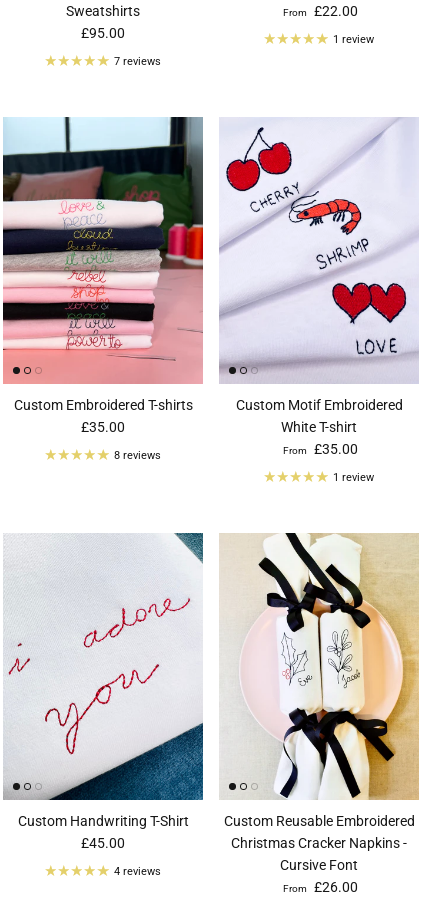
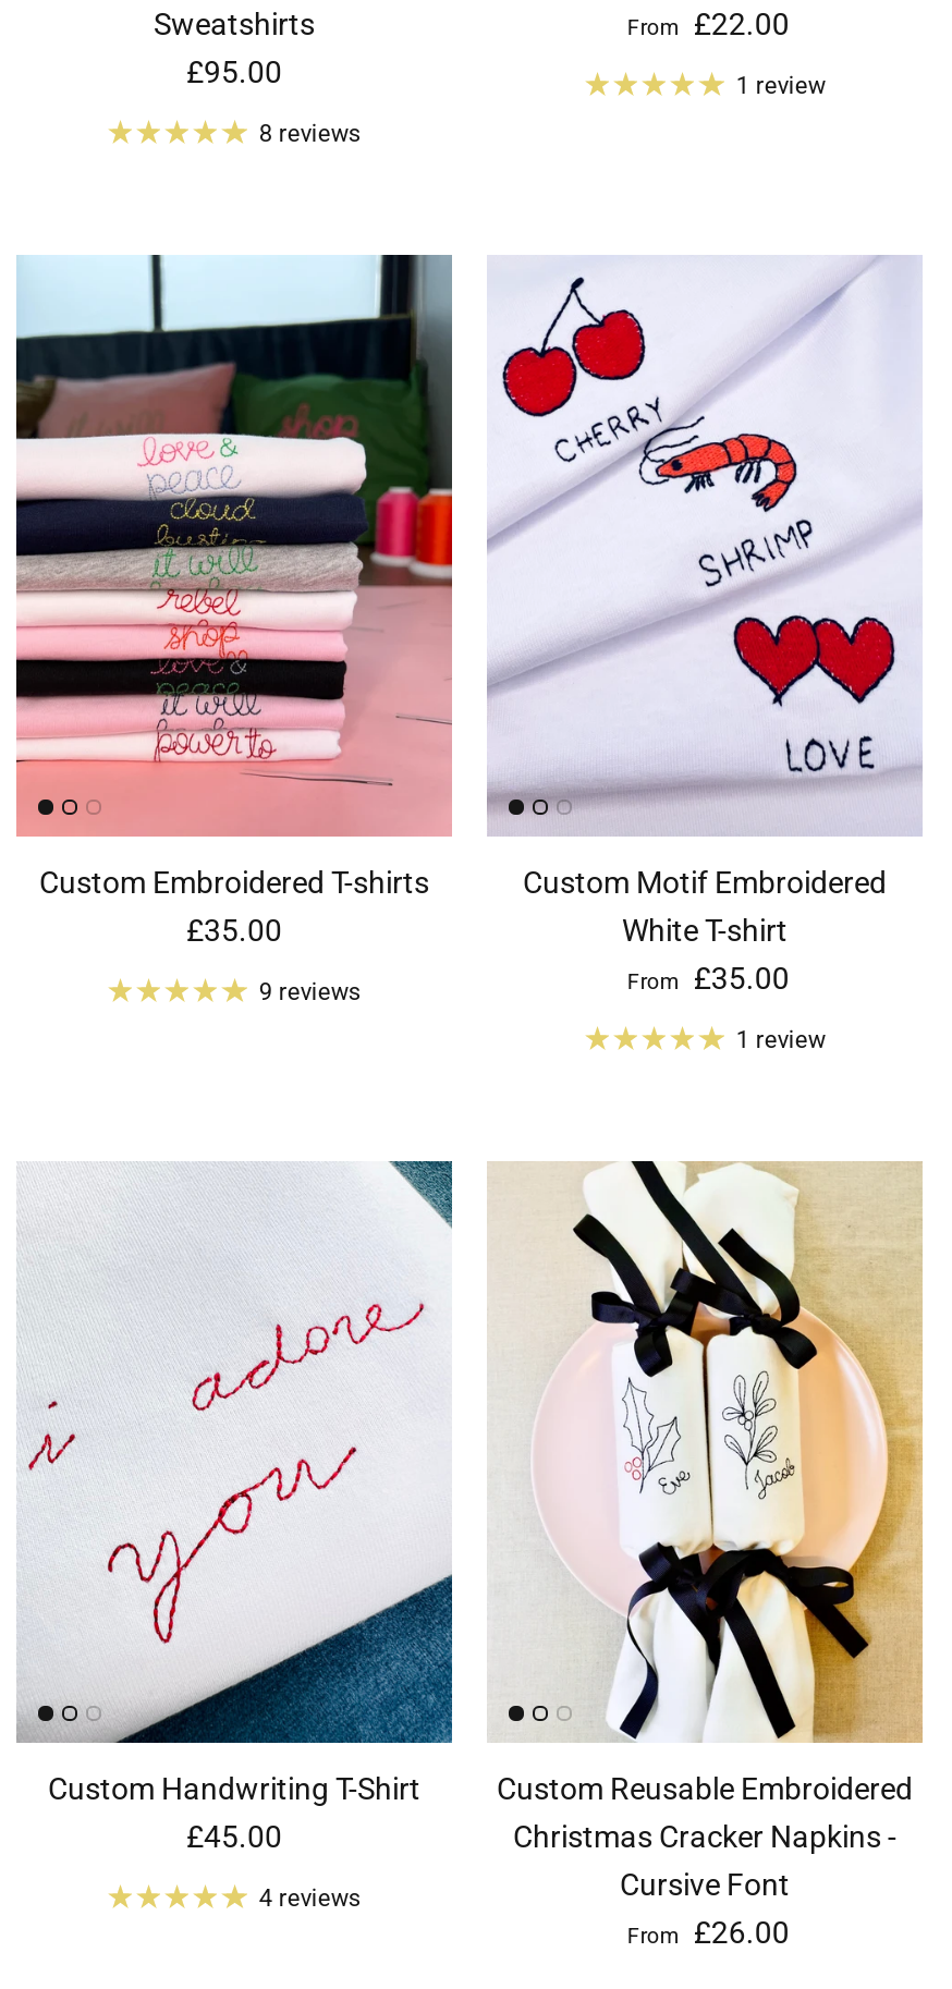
[114,55,161,68] 7 reviews -> [259,121,361,149] 8 reviews
[114,449,161,462] 8 reviews -> [259,978,361,1007] 9 reviews

